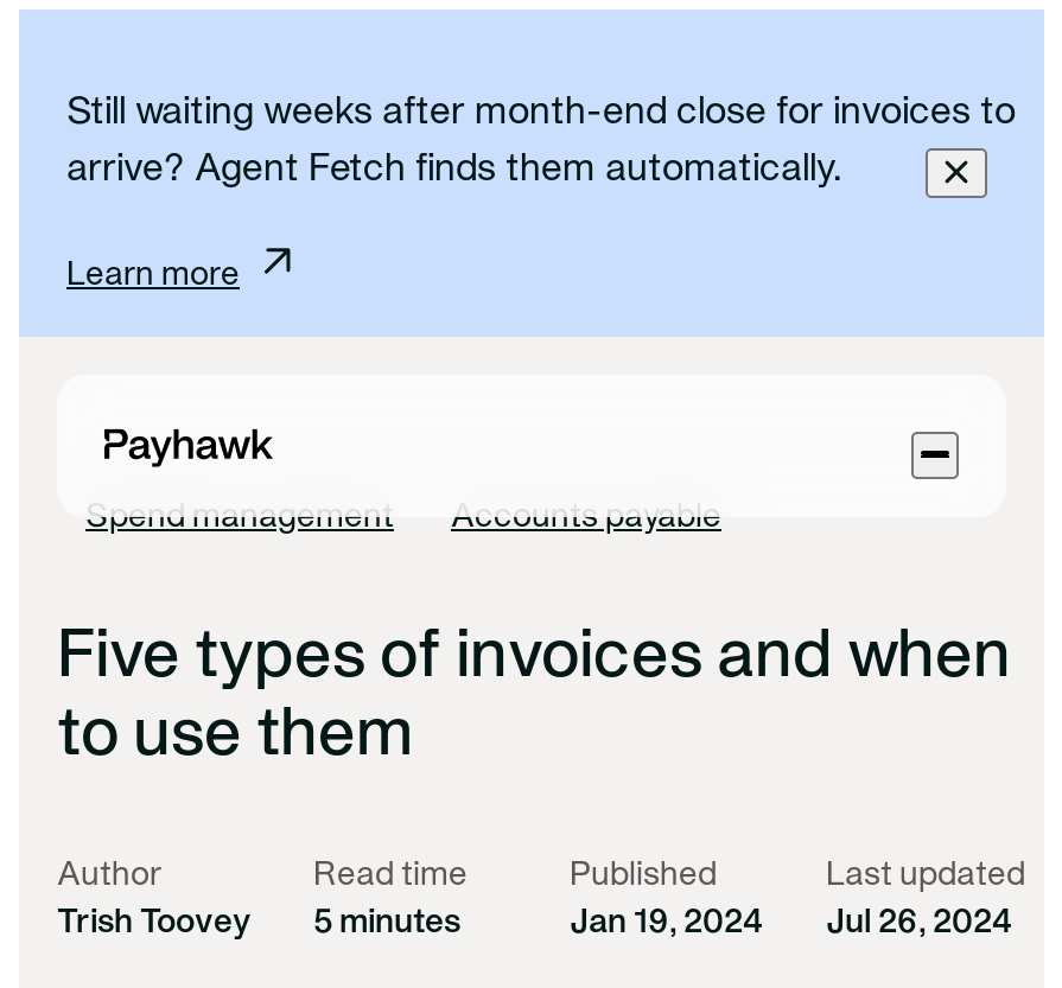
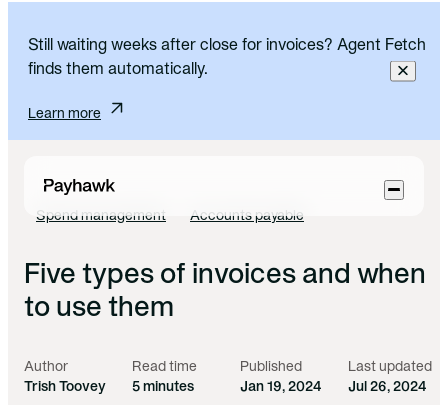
[66,97,1016,130] Still waiting weeks after month-end close for invoices to -> [28,39,426,53] Still waiting weeks after close for invoices? Agent Fetch
[66,154,842,187] arrive? Agent Fetch finds them automatically. -> [28,63,208,77] finds them automatically.

